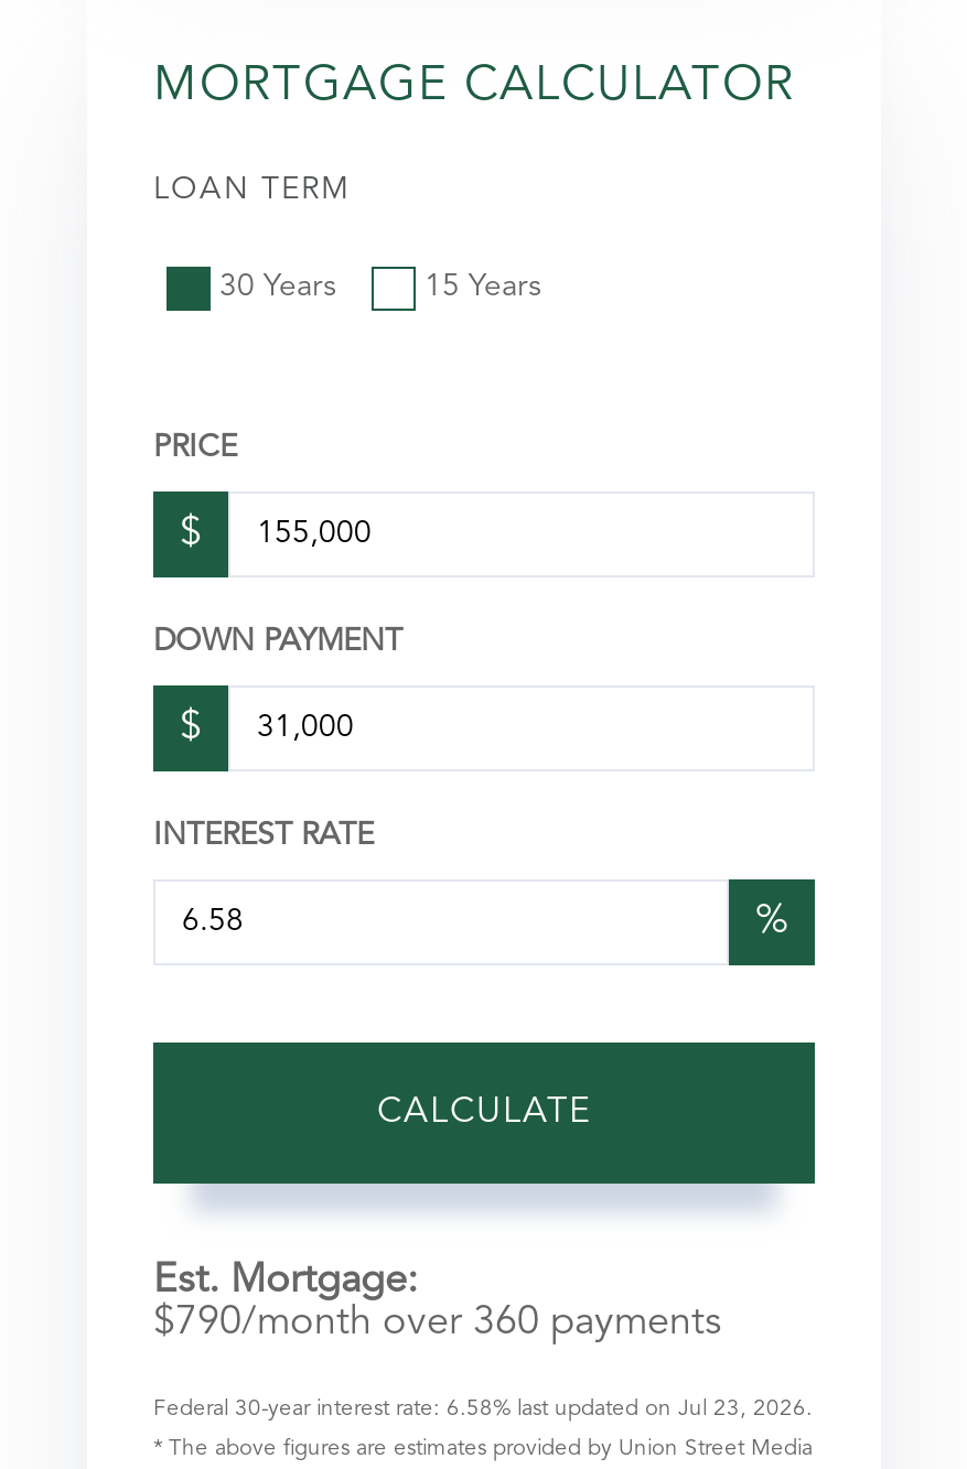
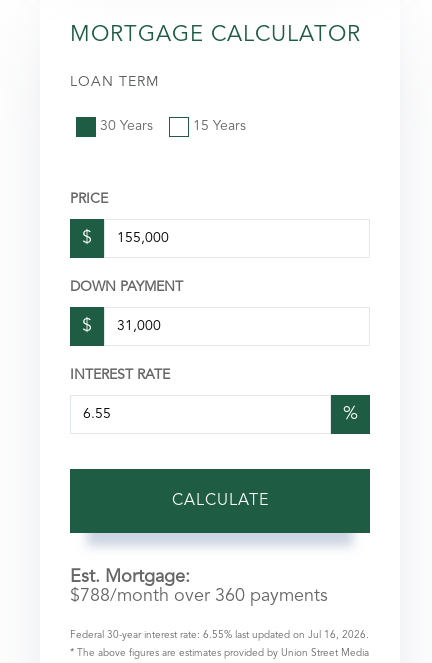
[153,1302,722,1342] $790/month over 360 payments -> [70,587,328,605] $788/month over 360 payments
[153,1397,813,1419] Federal 30-year interest rate: 6.58% last updated on Jul 23, 2026. -> [70,630,369,640] Federal 30-year interest rate: 6.55% last updated on Jul 16, 2026.

